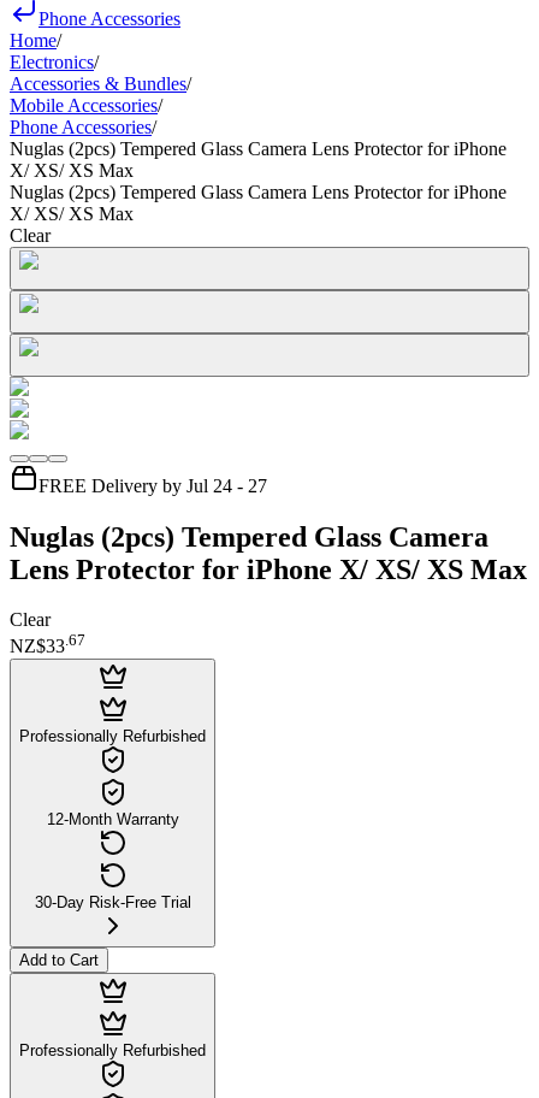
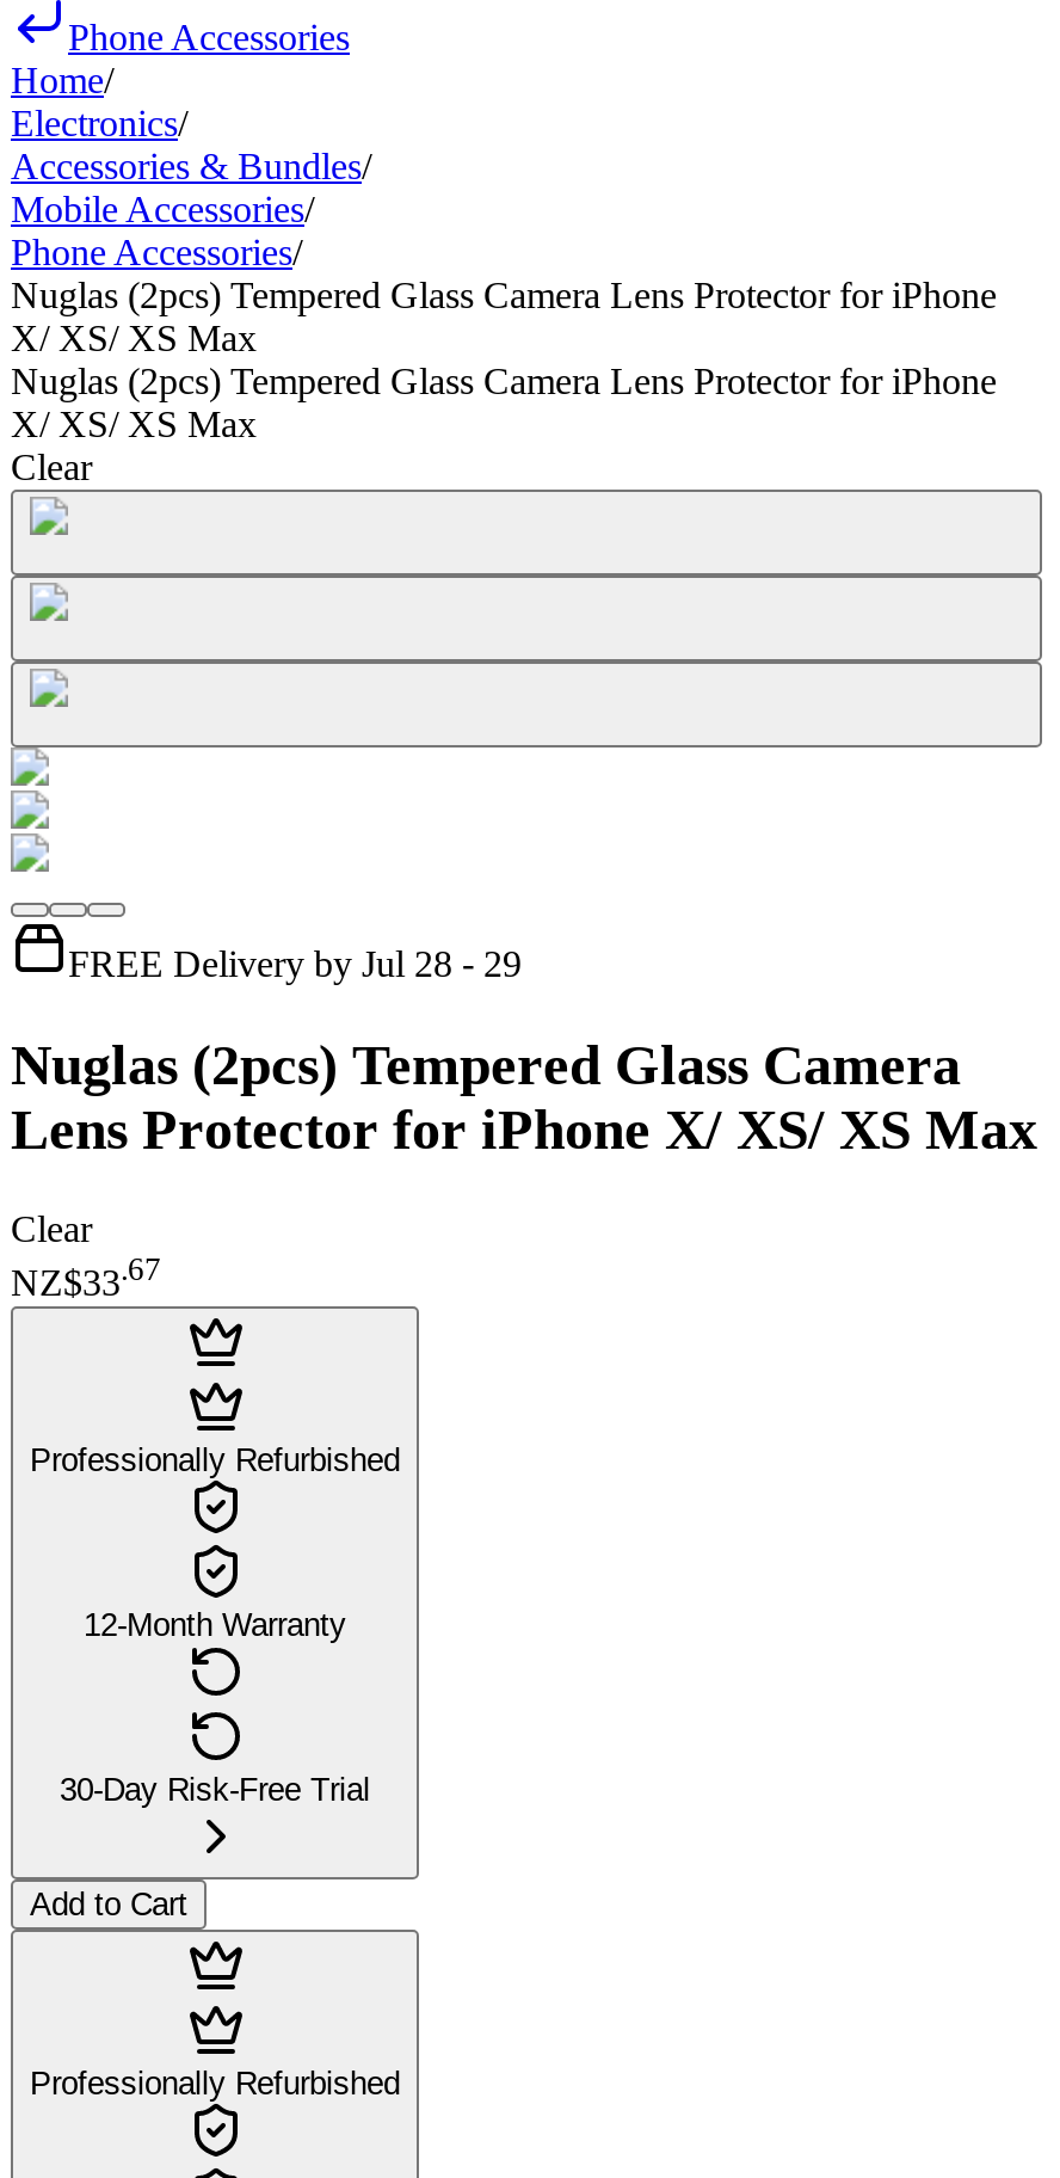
[38,475,267,496] FREE Delivery by Jul 24 - 27 -> [68,943,522,983] FREE Delivery by Jul 28 - 29

